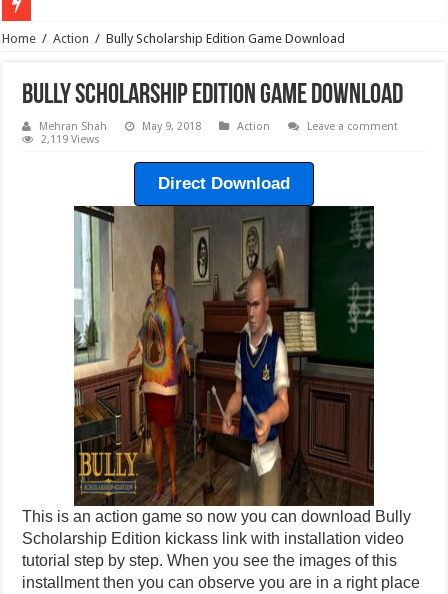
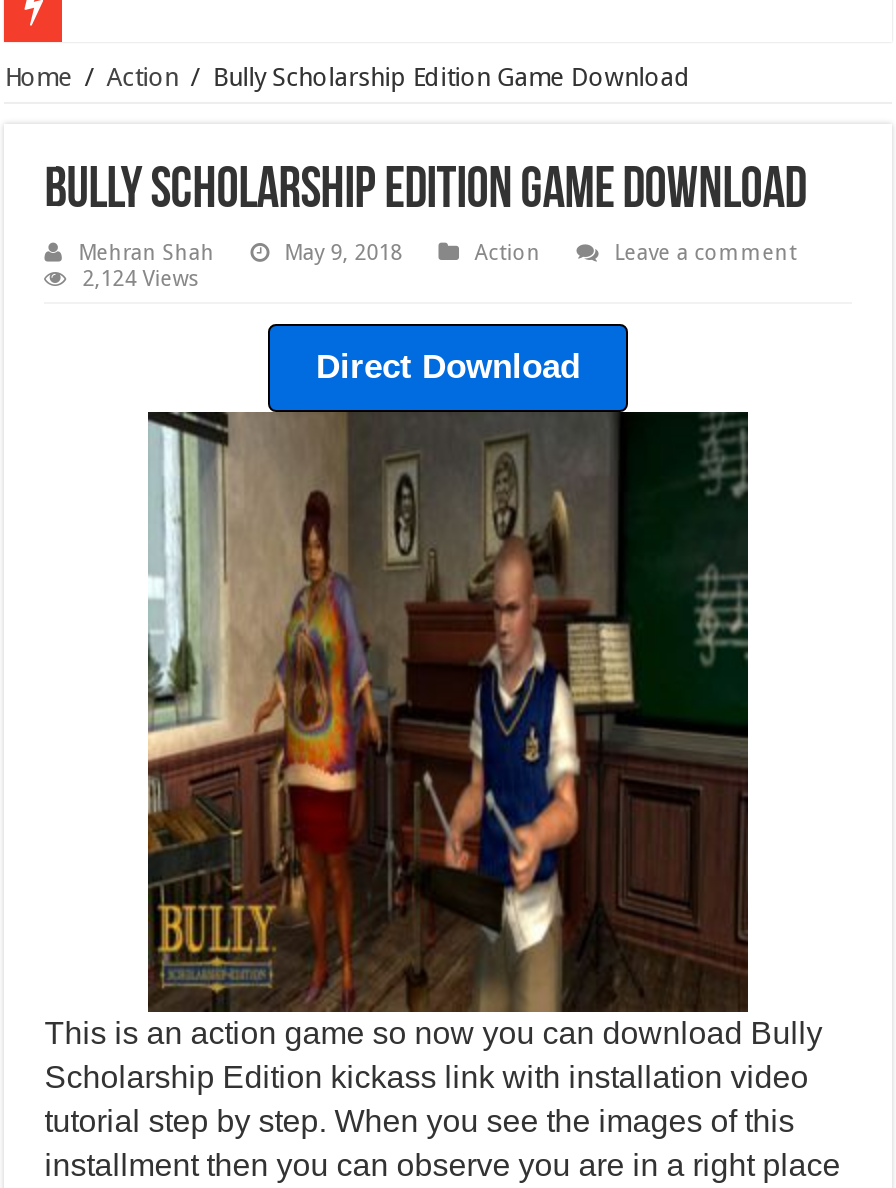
[41,133,100,146] 2,119 Views -> [82,266,200,292] 2,124 Views

